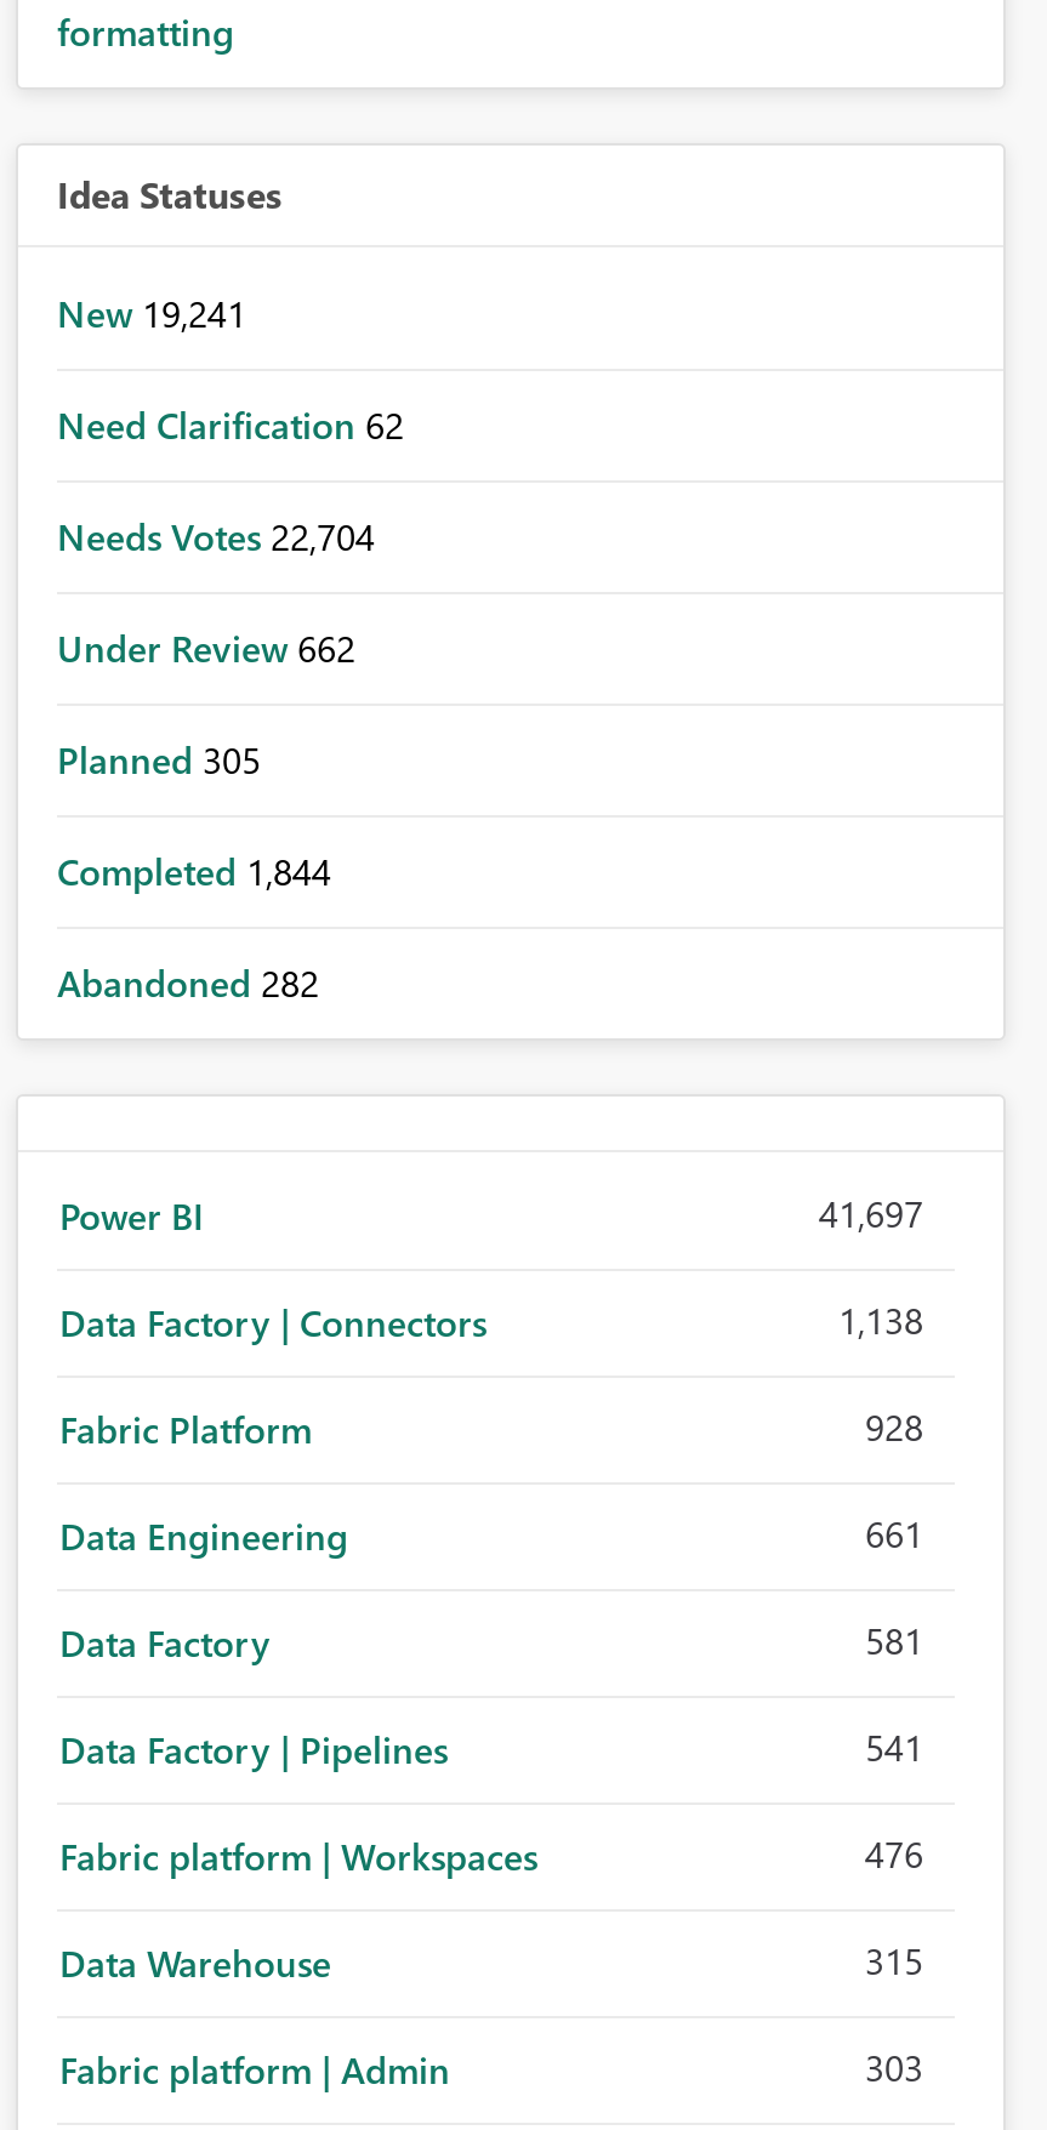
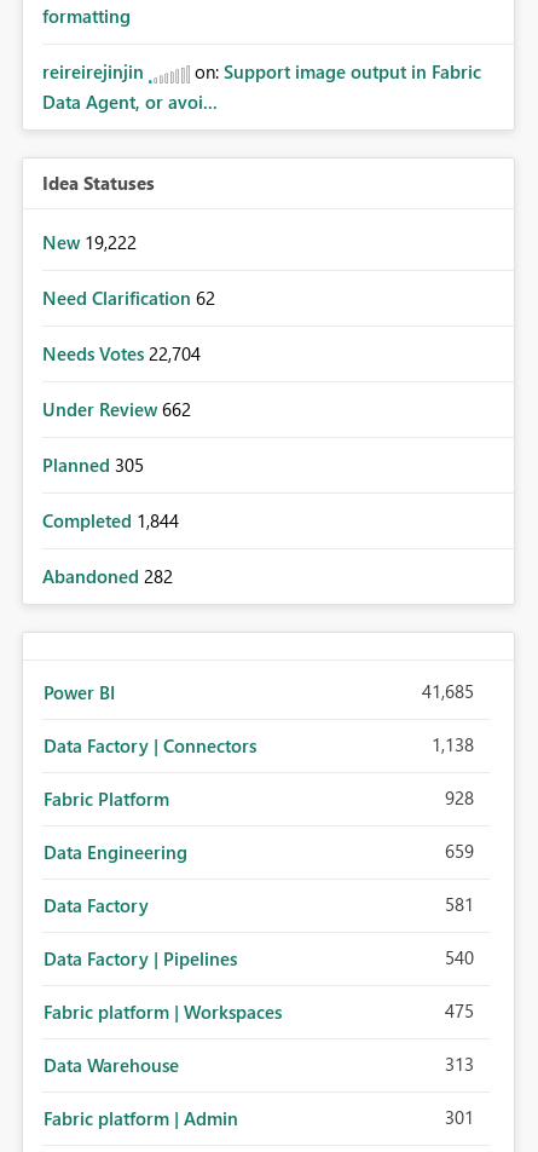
none -> [42,60,481,114] reireirejinjin | on: Support image output in Fabric | Data Agent, or avoi...
[57,289,246,338] New 19,241 -> [42,230,137,254] New 19,222
[819,1189,923,1238] 41,697 -> [422,679,474,703] 41,685
[865,1509,923,1558] 661 -> [445,839,474,863] 659
[865,1723,923,1771] 541 -> [445,945,474,970] 540
[865,1830,923,1878] 476 -> [445,999,474,1023] 475
[865,1936,923,1985] 315 -> [445,1052,474,1076] 313
[865,2043,923,2092] 303 -> [445,1105,474,1129] 301

